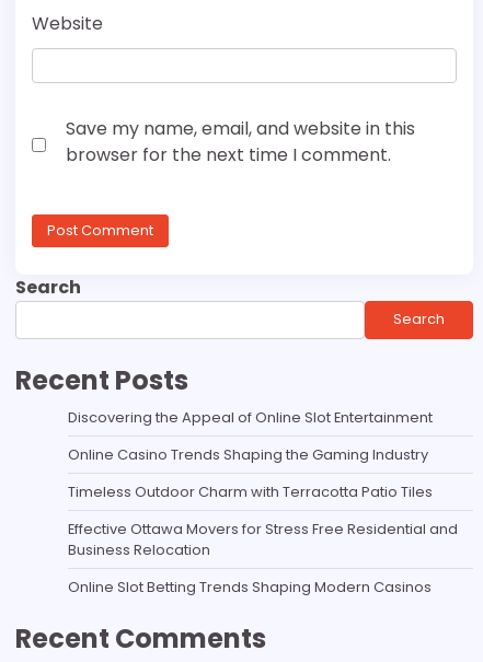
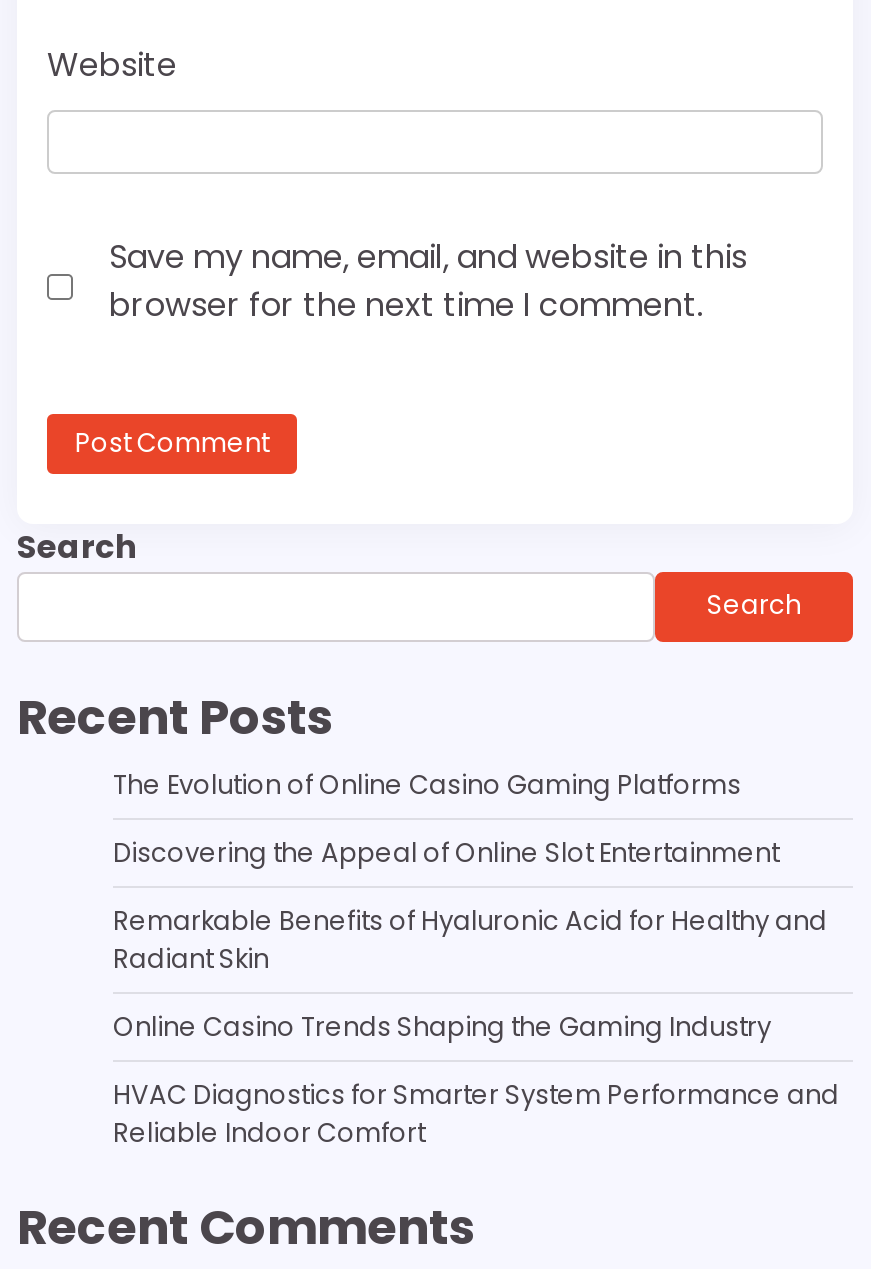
none -> [113,766,741,804] The Evolution of Online Casino Gaming Platforms
none -> [113,902,827,978] Remarkable Benefits of Hyaluronic Acid for Healthy and | Radiant Skin
moved [68,444,428,465] -> [113,1008,771,1046]: Online Casino Trends Shaping the Gaming Industry
[68,481,458,597] Timeless Outdoor Charm with Terracotta Patio Tiles | Effective Ottawa Movers for Stress Free Residential and | Business Relocation | Online Slot Betting Trends Shaping Modern Casinos -> [113,1076,839,1152] HVAC Diagnostics for Smarter System Performance and | Reliable Indoor Comfort

